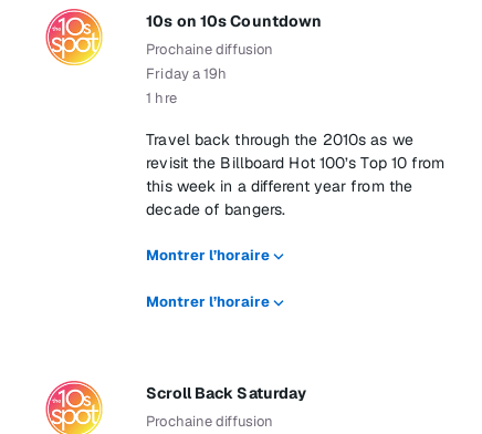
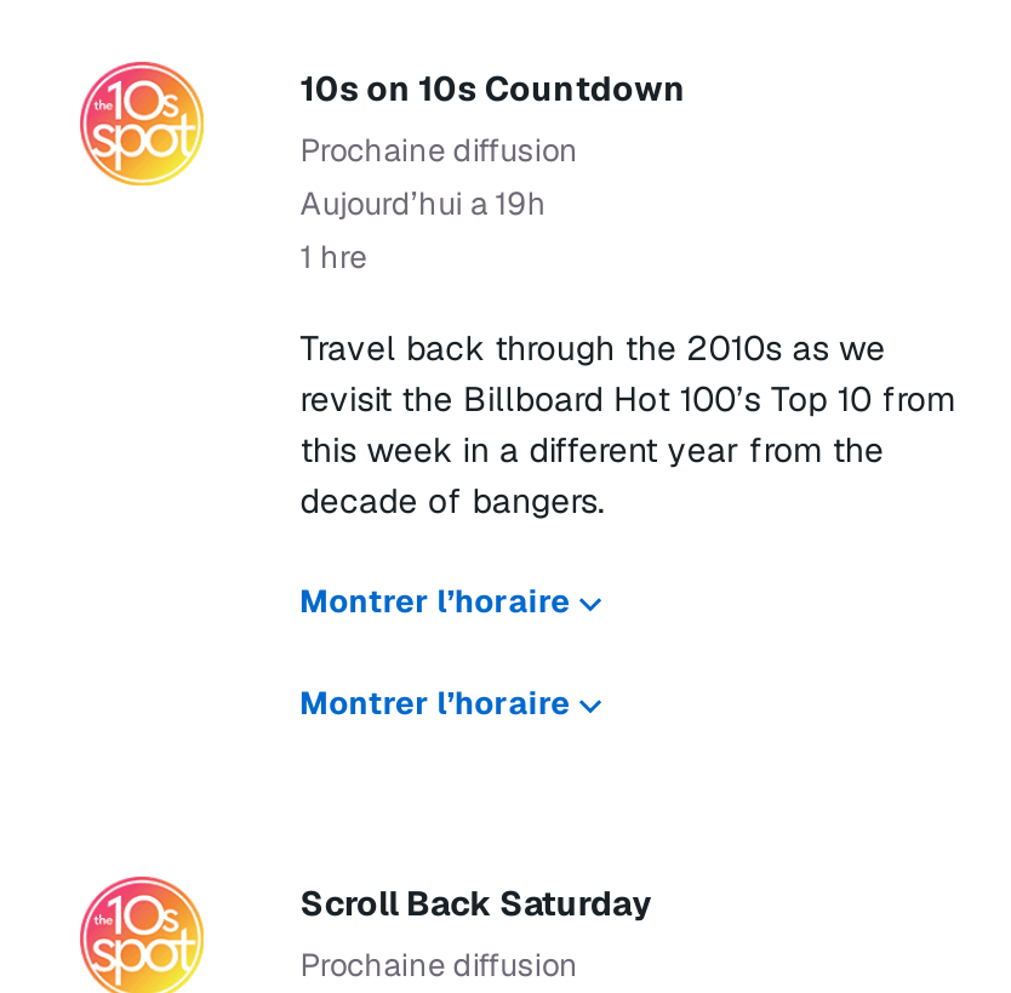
[146,64,227,83] Friday a 19h -> [300,183,547,224] Aujourd’hui a 19h

